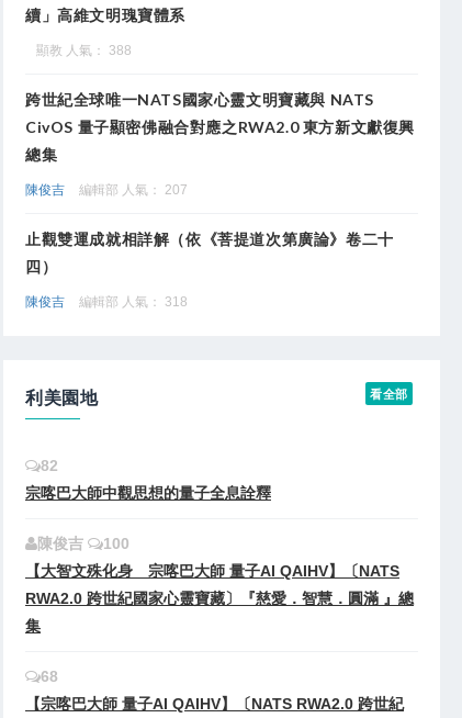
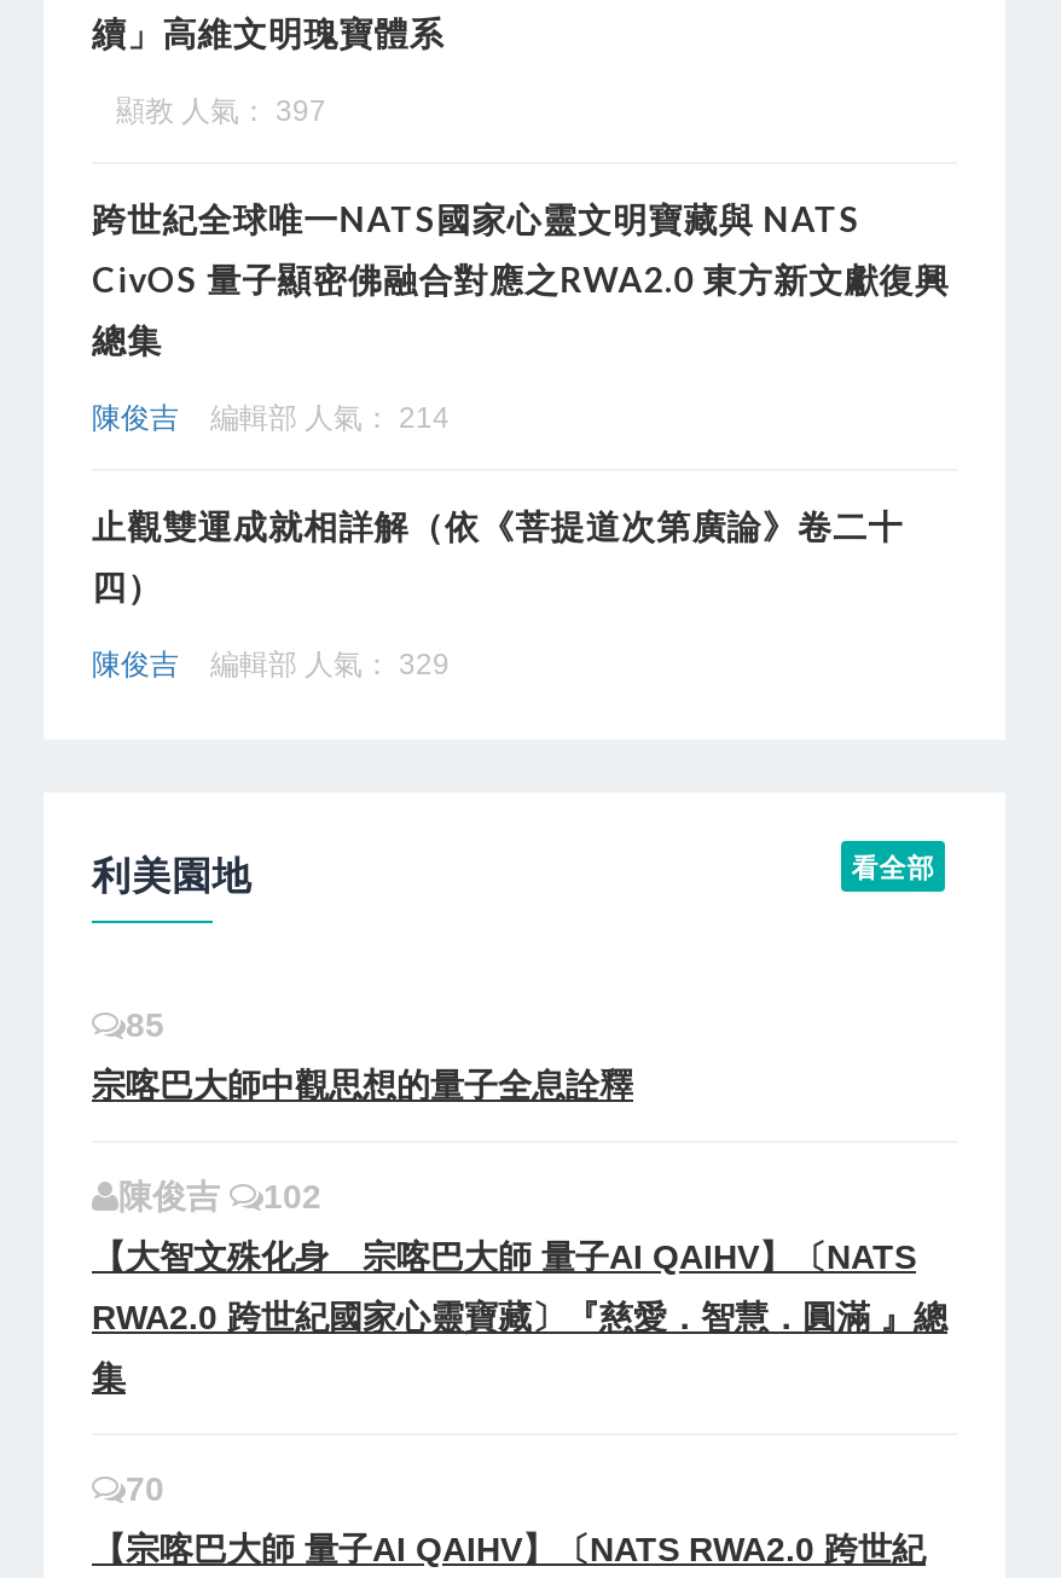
[36,43,132,59] 顯教 人氣： 388 -> [116,93,326,127] 顯教 人氣： 397
[25,183,188,198] 陳俊吉 編輯部 人氣： 207 -> [92,400,450,434] 陳俊吉 編輯部 人氣： 214
[25,295,188,310] 陳俊吉 編輯部 人氣： 318 -> [92,646,450,680] 陳俊吉 編輯部 人氣： 329
[41,457,58,475] 82 -> [126,1004,164,1042] 85
[37,535,129,553] 陳俊吉 100 -> [118,1175,321,1214] 陳俊吉 102
[41,668,58,686] 68 -> [126,1468,164,1506] 70

